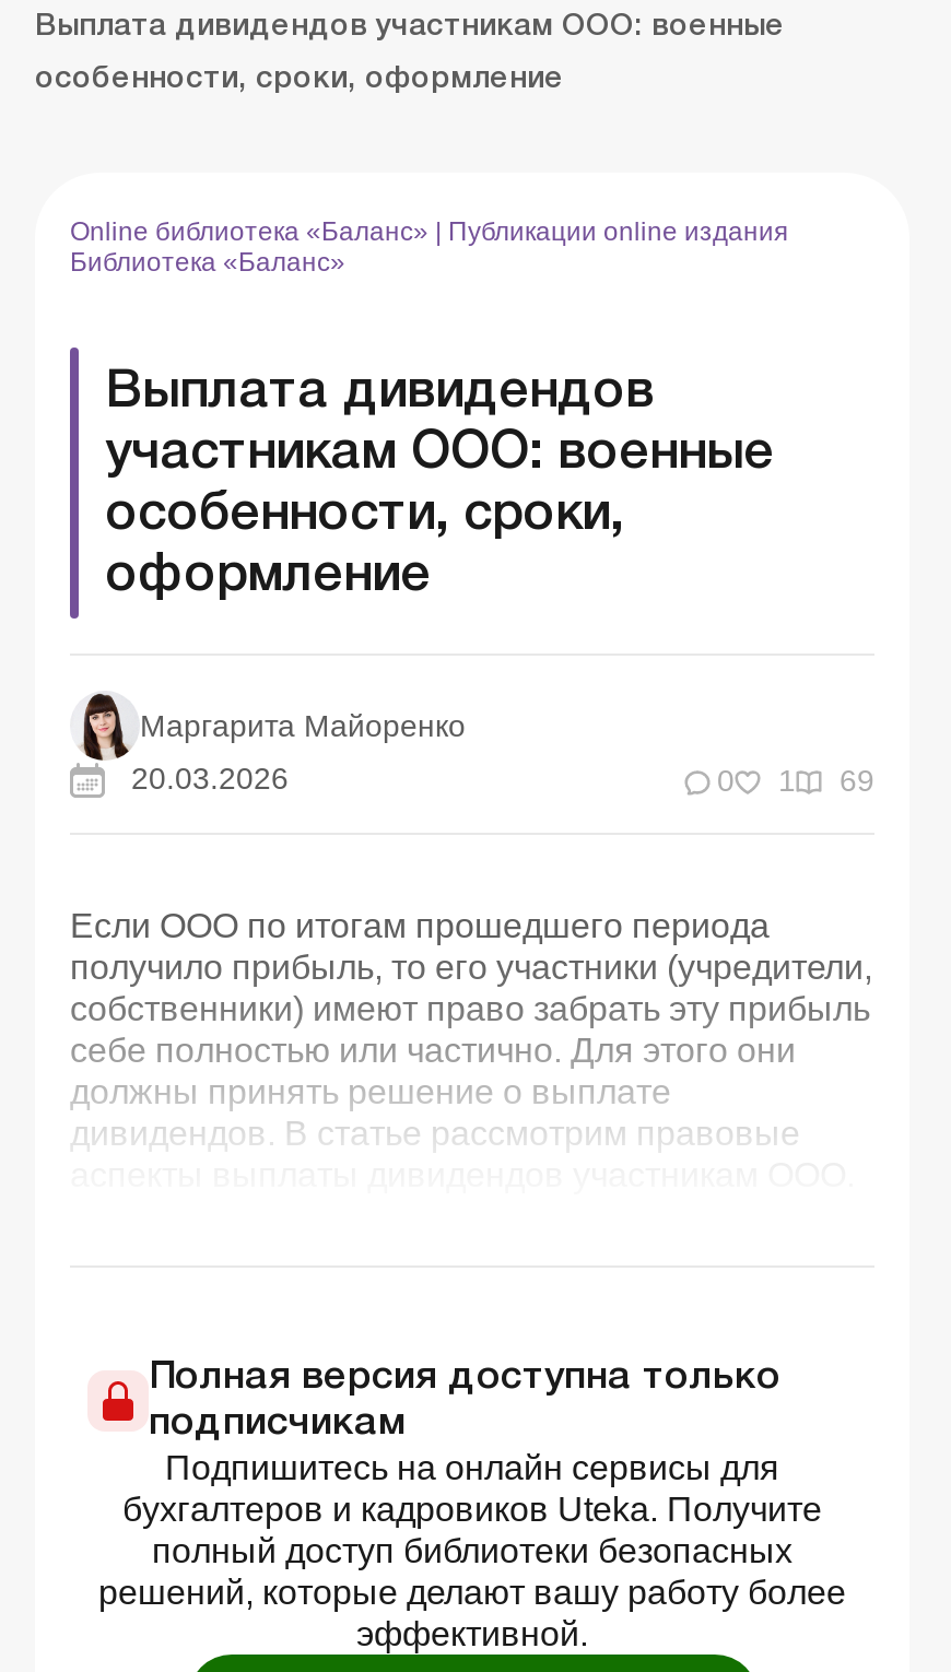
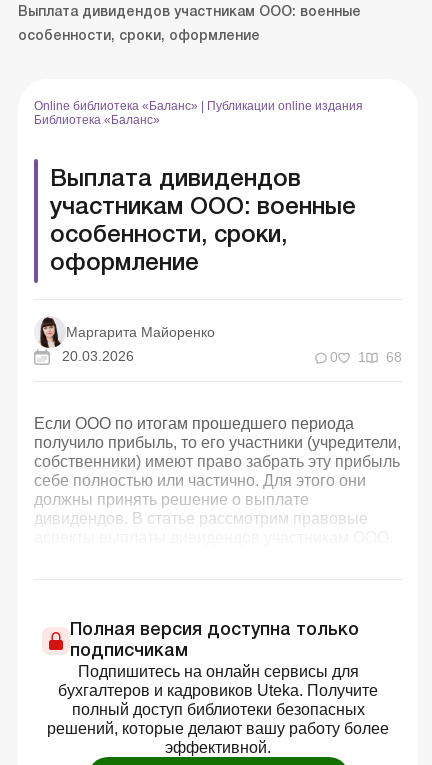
[840,762,874,797] 69 -> [386,349,402,365] 68

